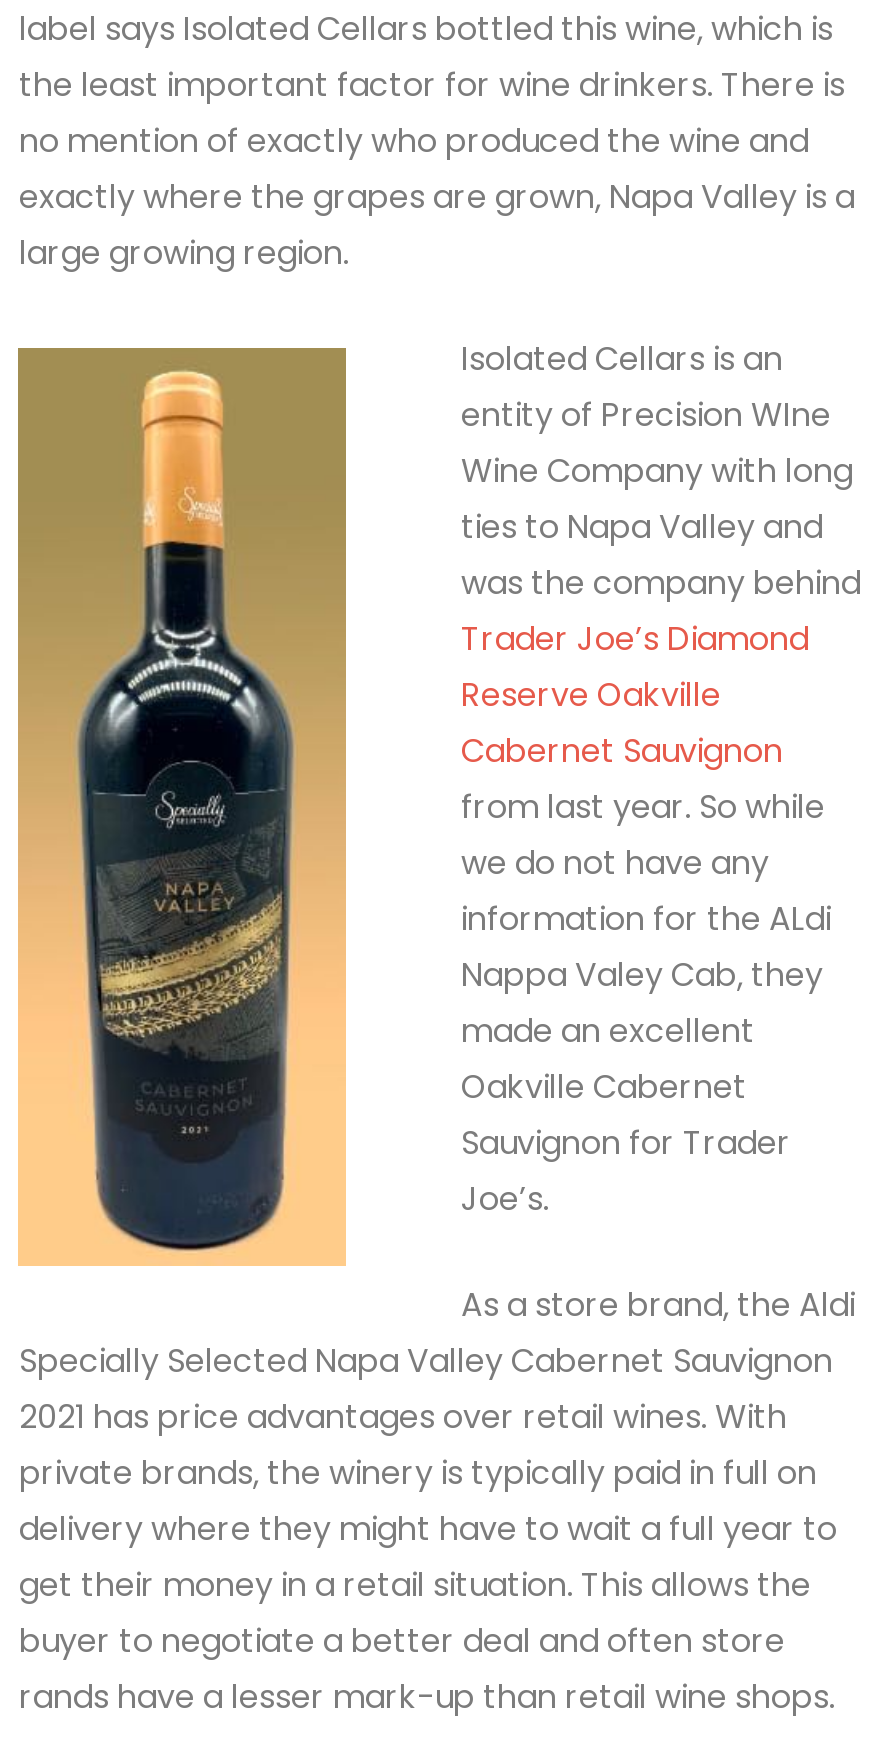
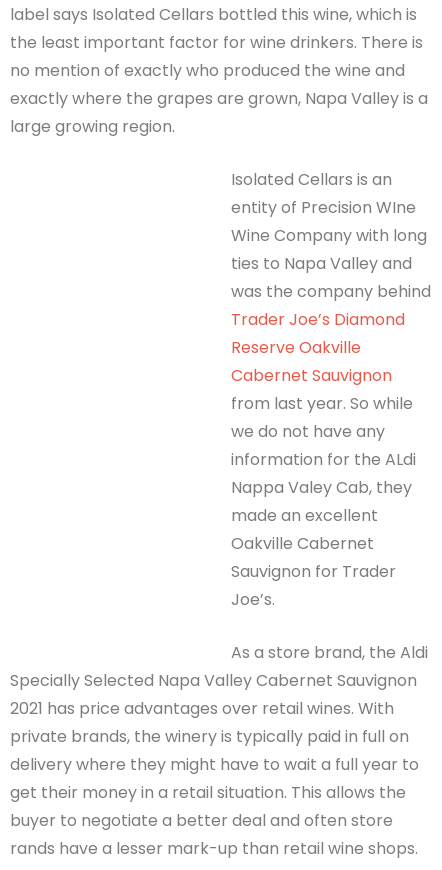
[16,346,348,1268] [image] -> none

